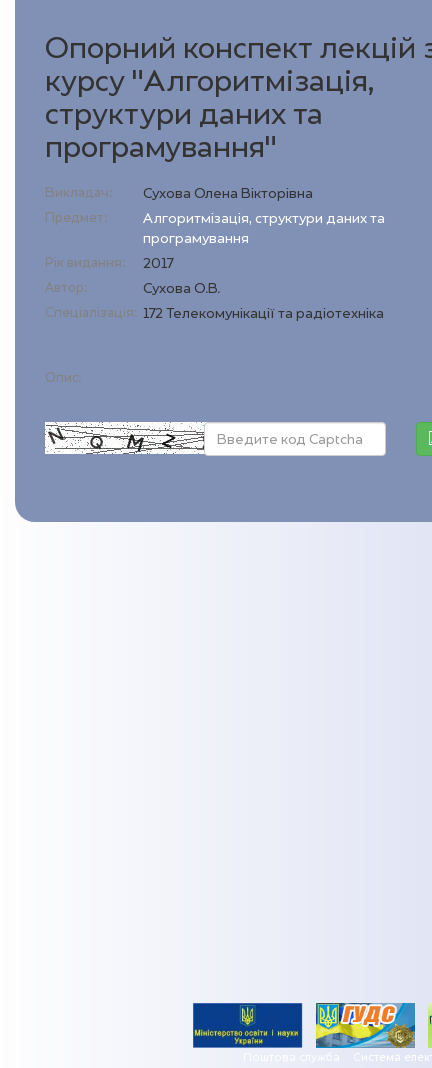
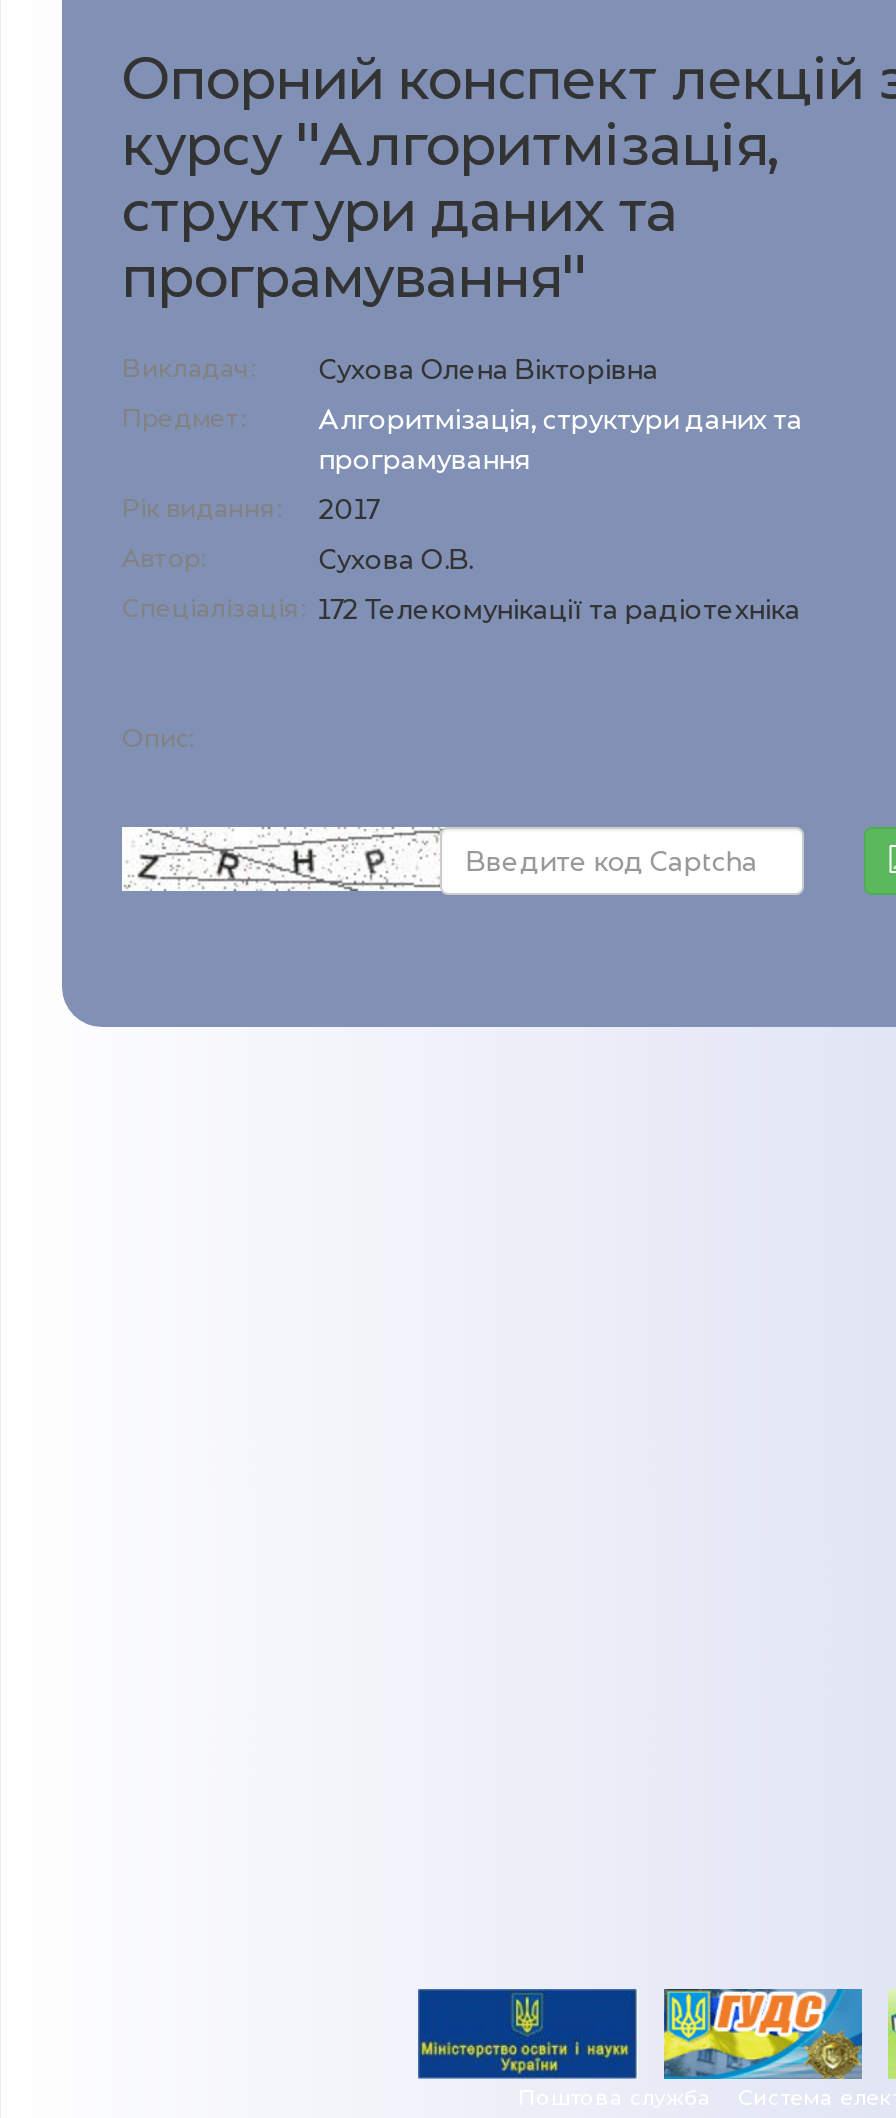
[45,422,205,455] [image] -> [124,827,442,893] [image]

